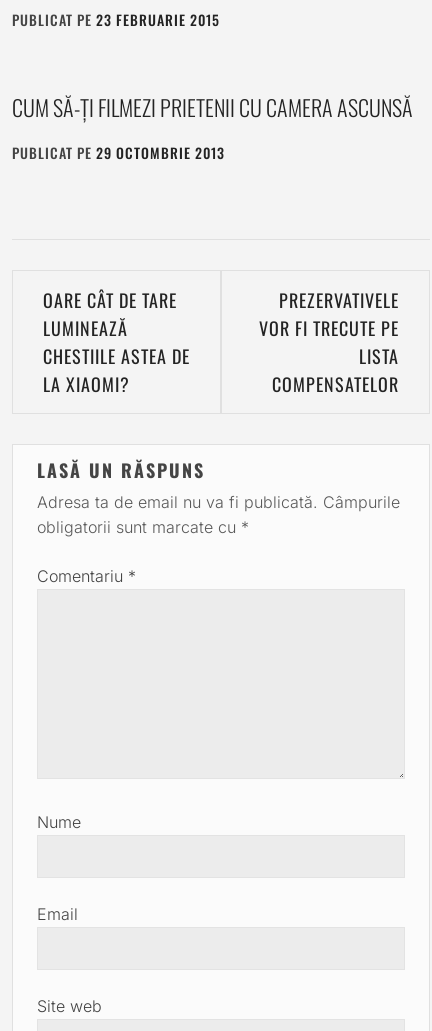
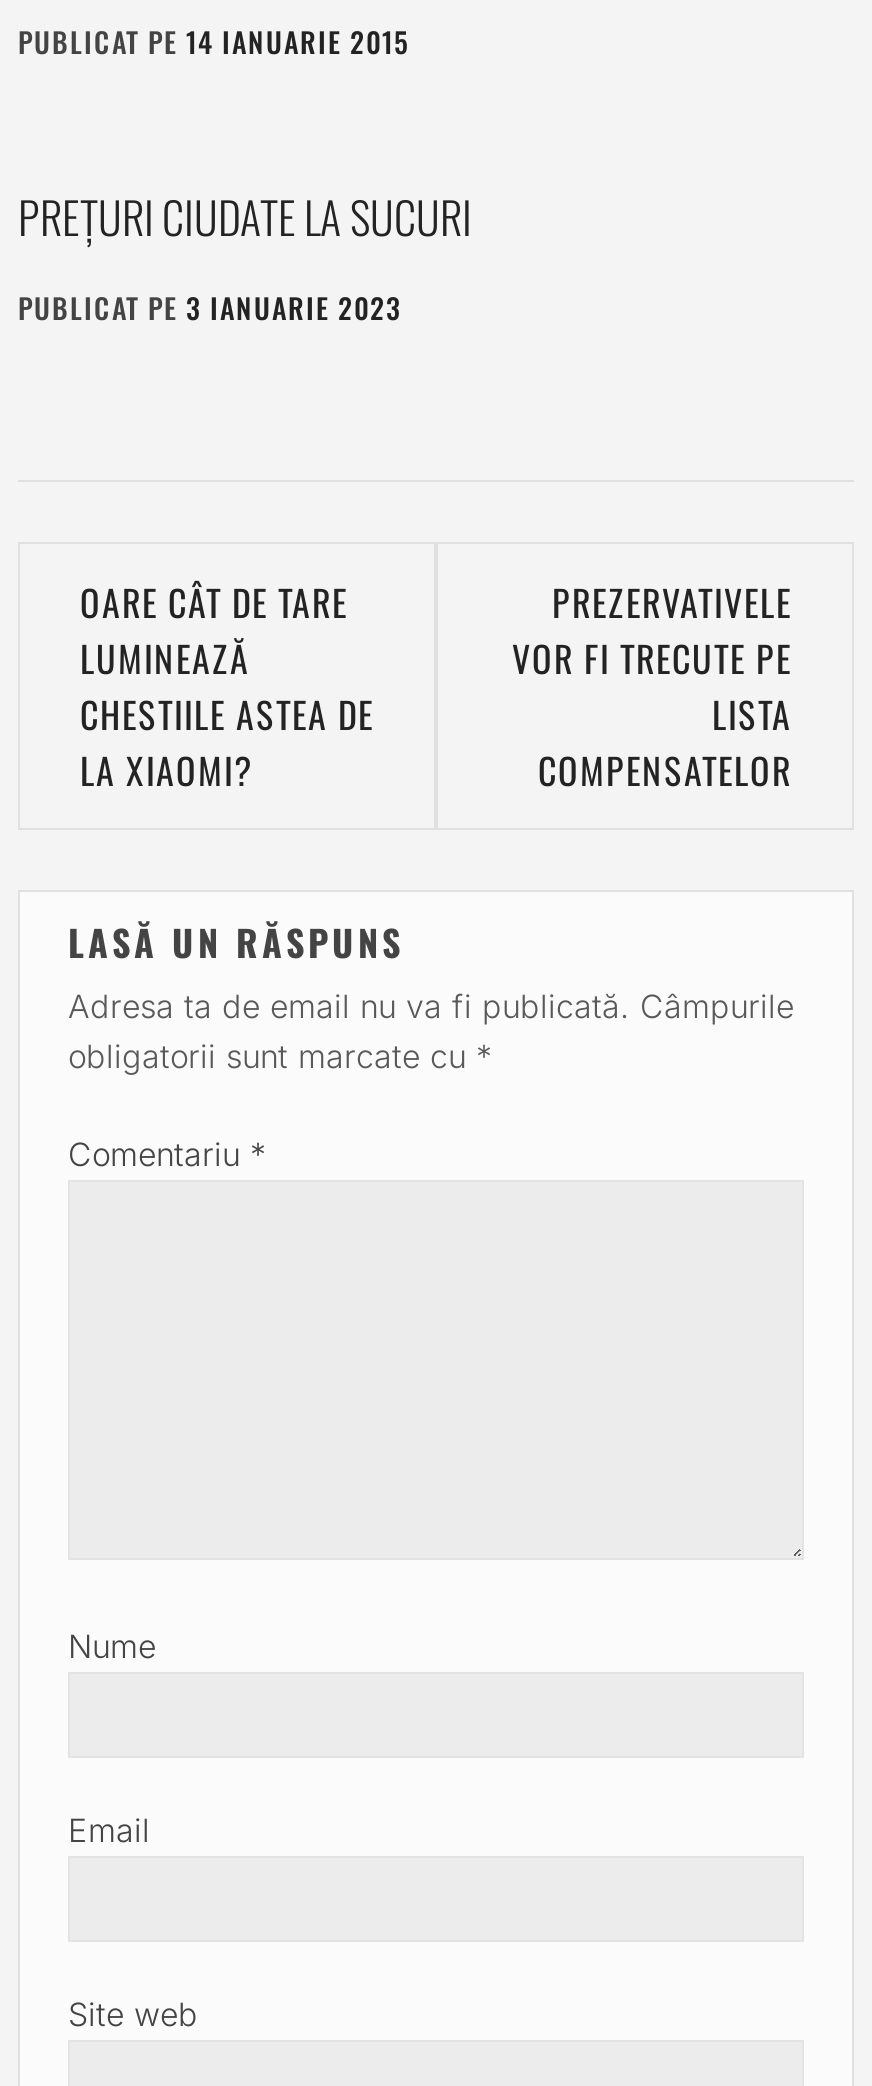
[12,9,220,30] PUBLICAT PE 23 FEBRUARIE 2015 -> [18,20,410,62] PUBLICAT PE 14 IANUARIE 2015
[12,91,413,123] CUM SĂ-ŢI FILMEZI PRIETENII CU CAMERA ASCUNSĂ -> [18,184,472,248] PREȚURI CIUDATE LA SUCURI
[12,142,225,163] PUBLICAT PE 29 OCTOMBRIE 2013 -> [18,286,402,328] PUBLICAT PE 3 IANUARIE 2023

